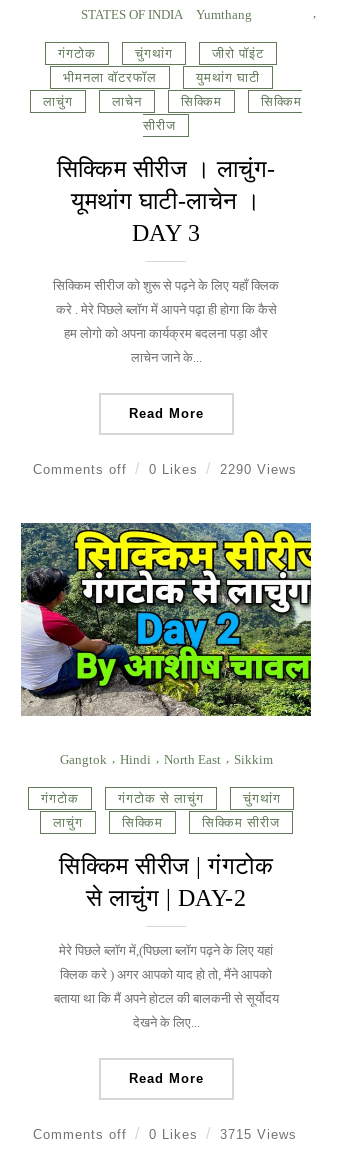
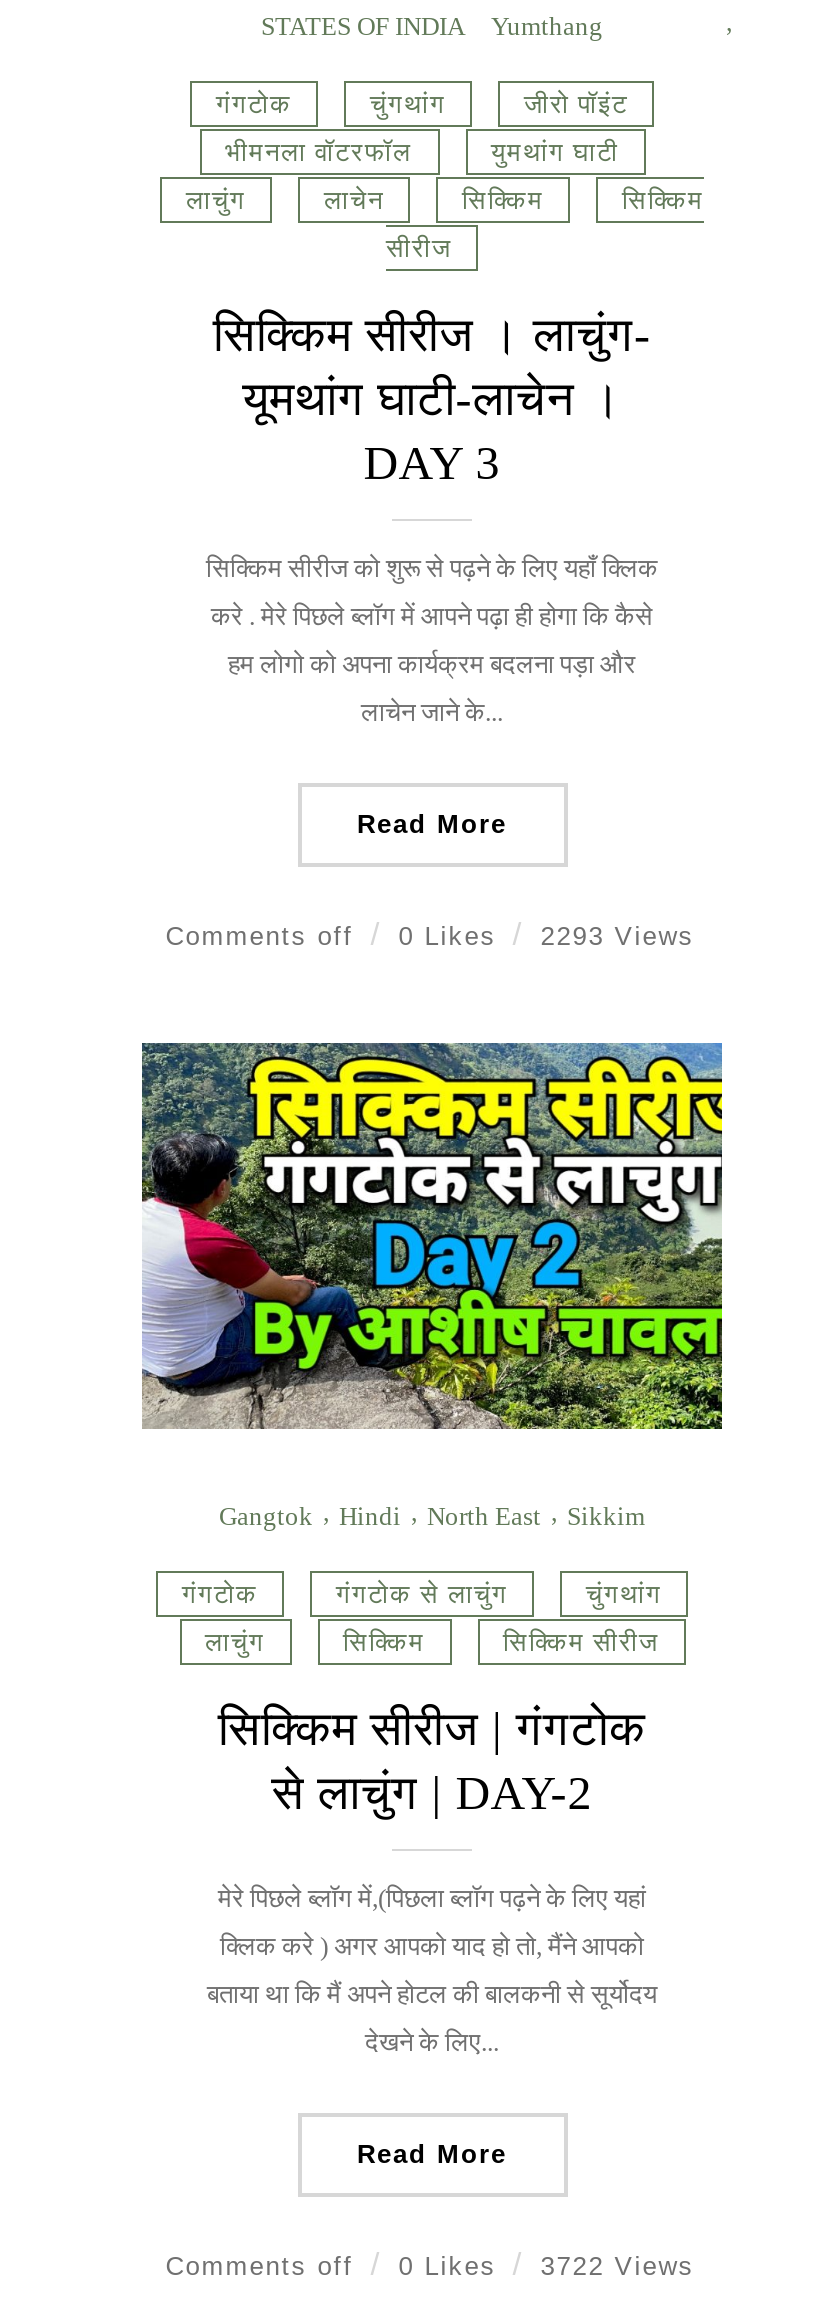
[33,462,297,477] Comments off 0 Likes 2290 Views -> [166,922,694,952] Comments off 0 Likes 2293 Views
[33,1127,297,1142] Comments off 0 Likes 3715 Views -> [166,2252,694,2282] Comments off 0 Likes 3722 Views

